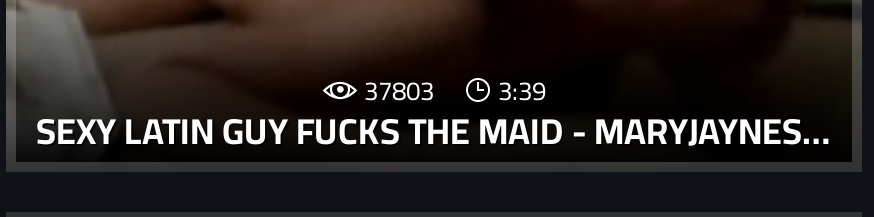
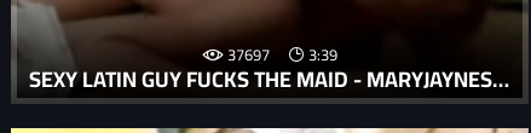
[364,66,546,114] 37803 3:39 -> [227,40,337,69] 37697 3:39

